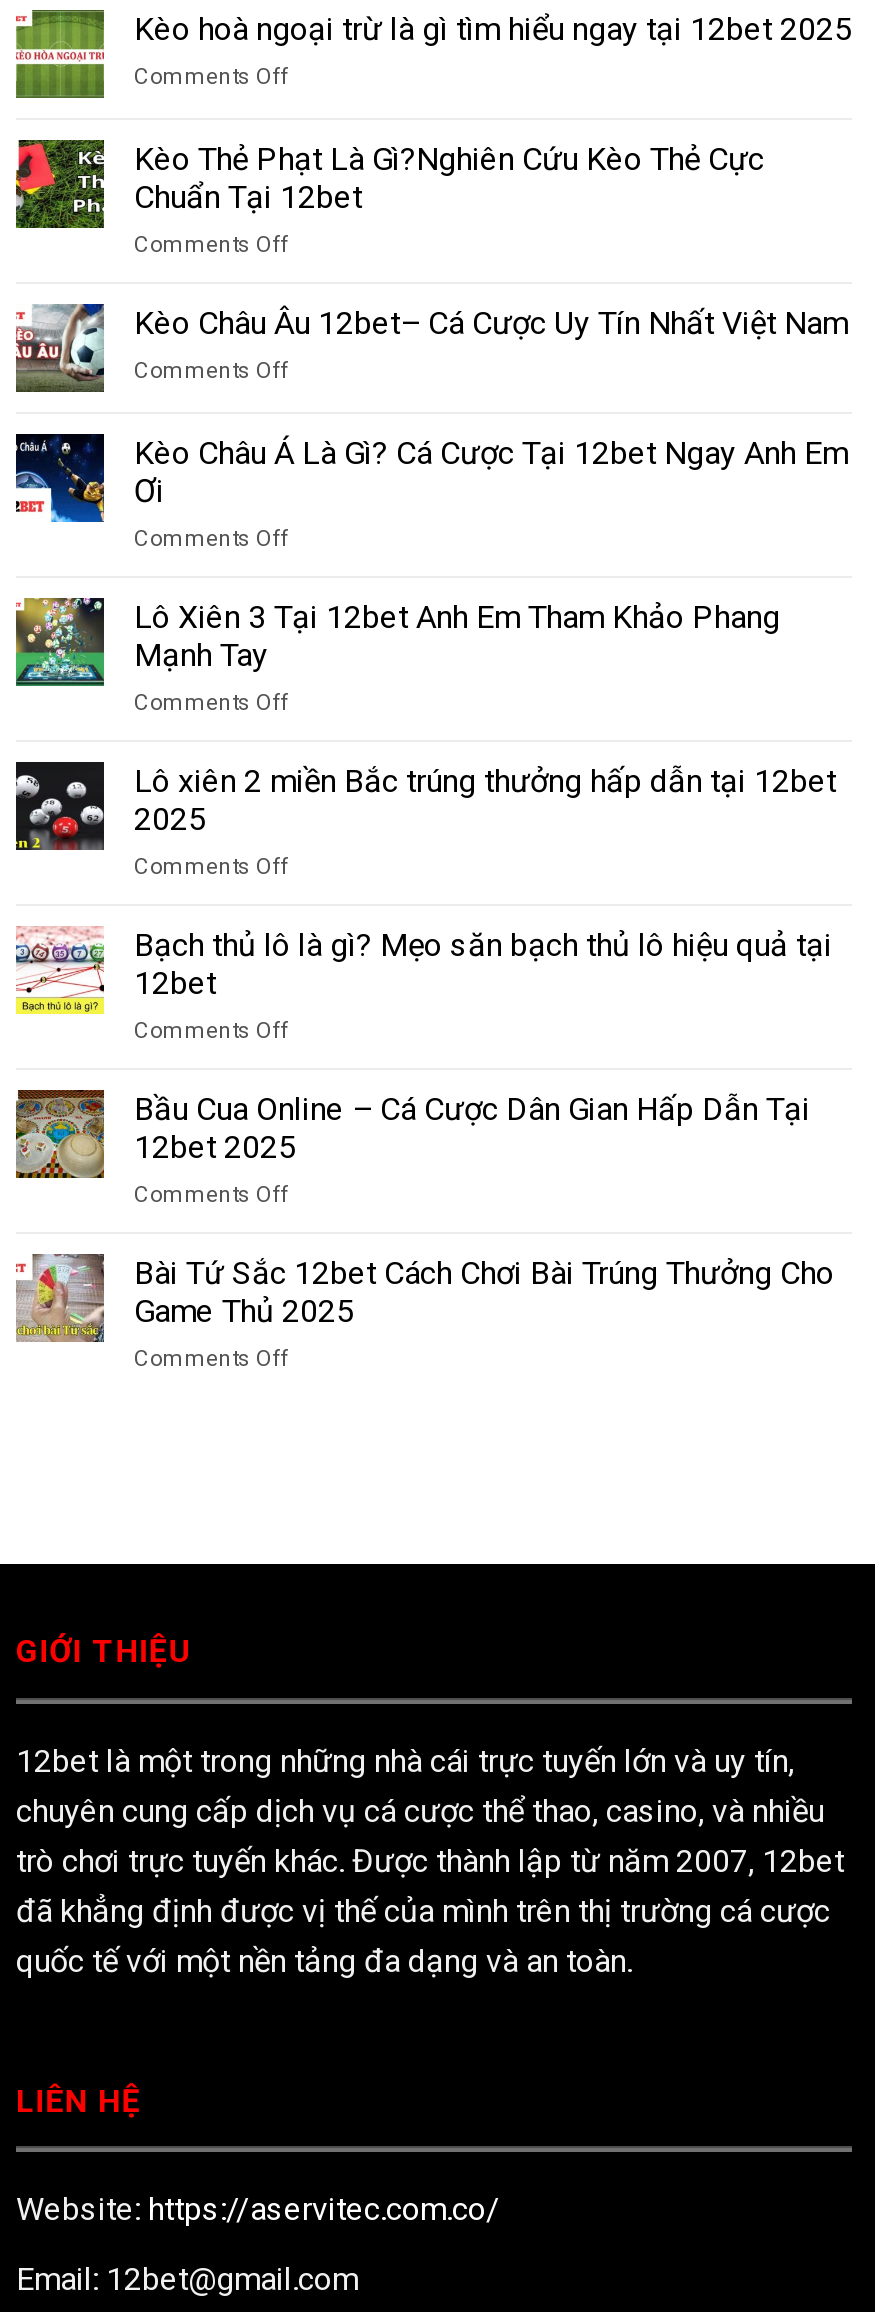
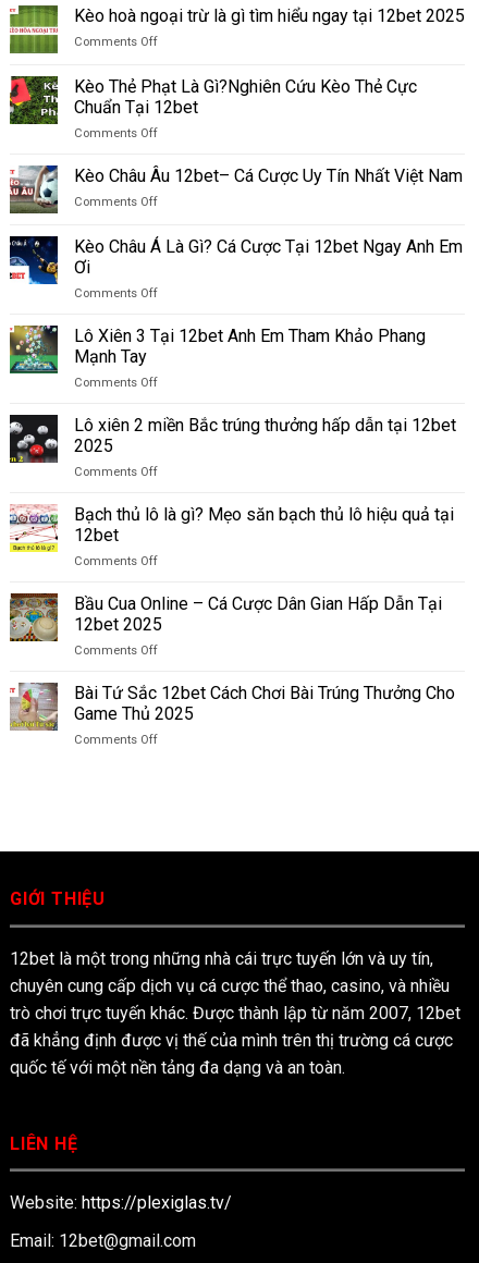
[16,2190,500,2228] Website: https://aservitec.com.co/ -> [10,1192,232,1213] Website: https://plexiglas.tv/

